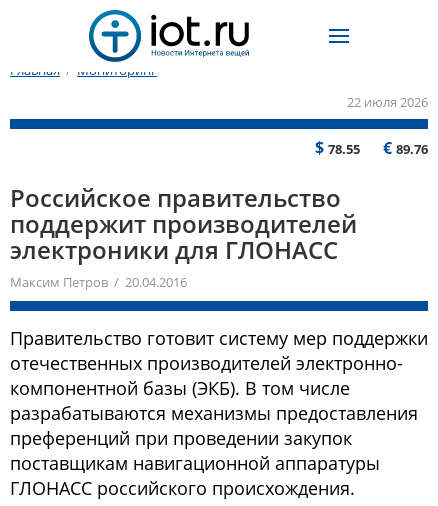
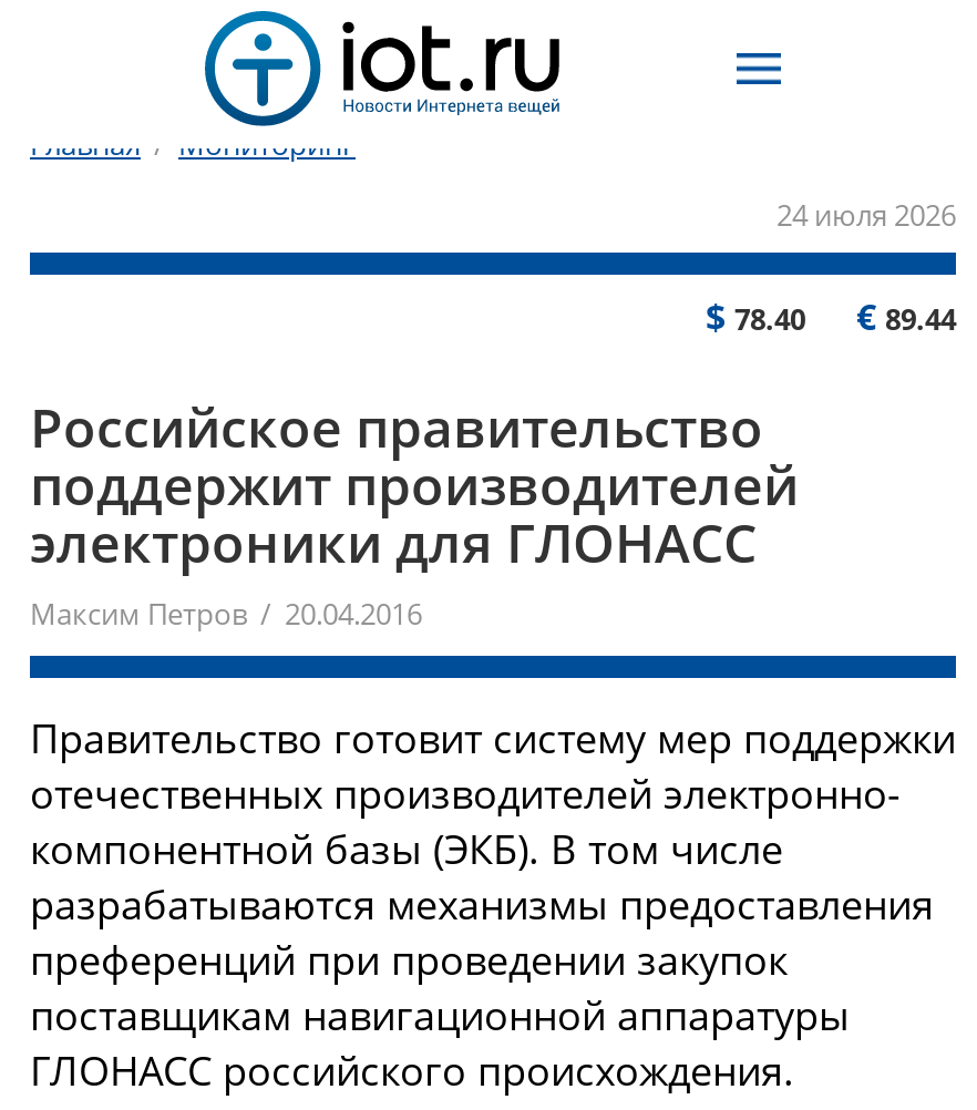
[347,93,428,111] 22 июля 2026 -> [777,195,956,235] 24 июля 2026
[315,137,360,159] $78.55 -> [706,292,805,341] $78.40
[383,137,428,159] €89.76 -> [856,292,956,341] €89.44

